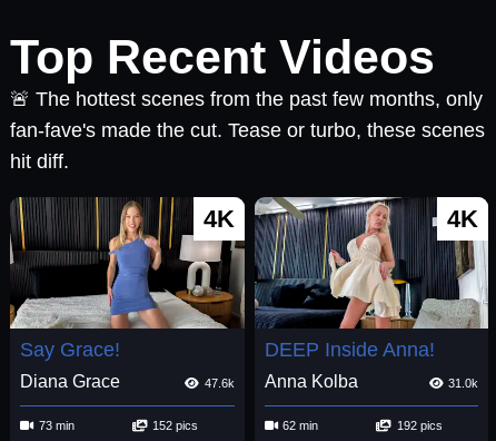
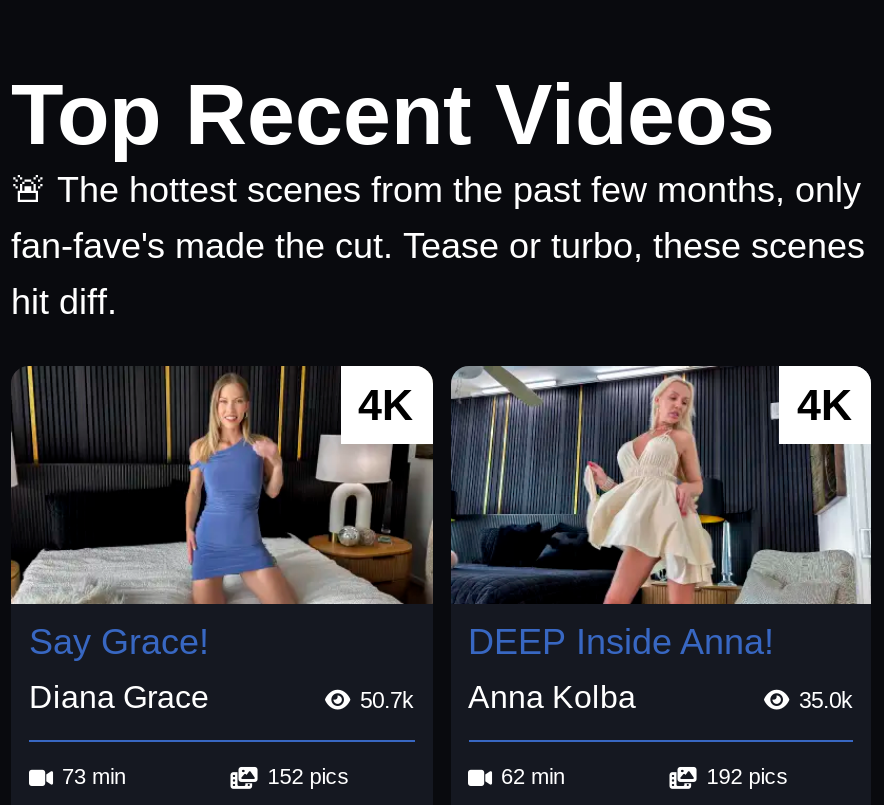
[204,376,234,390] 47.6k -> [360,689,414,713] 50.7k
[448,376,478,390] 31.0k -> [799,689,853,713] 35.0k

